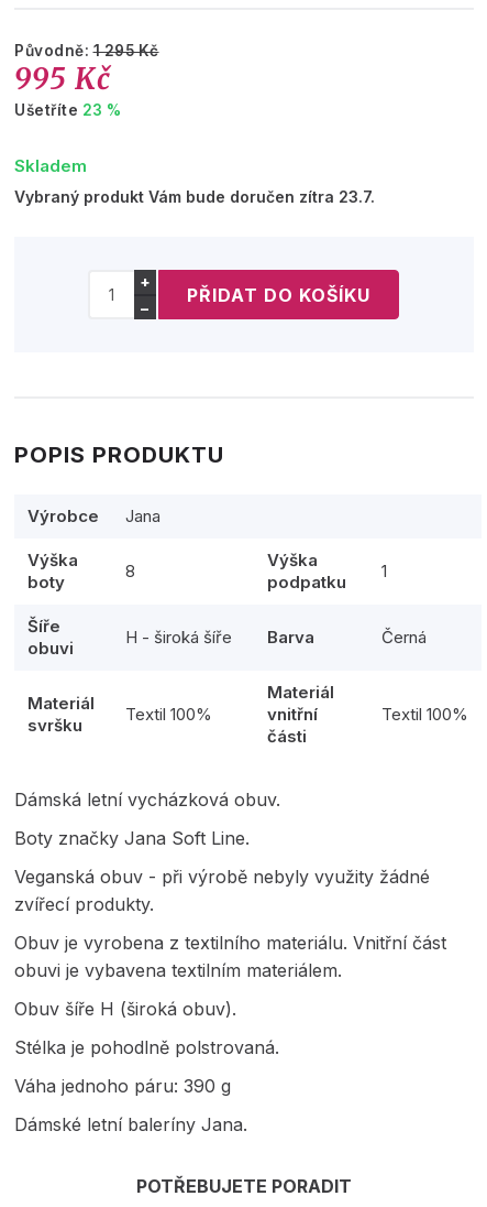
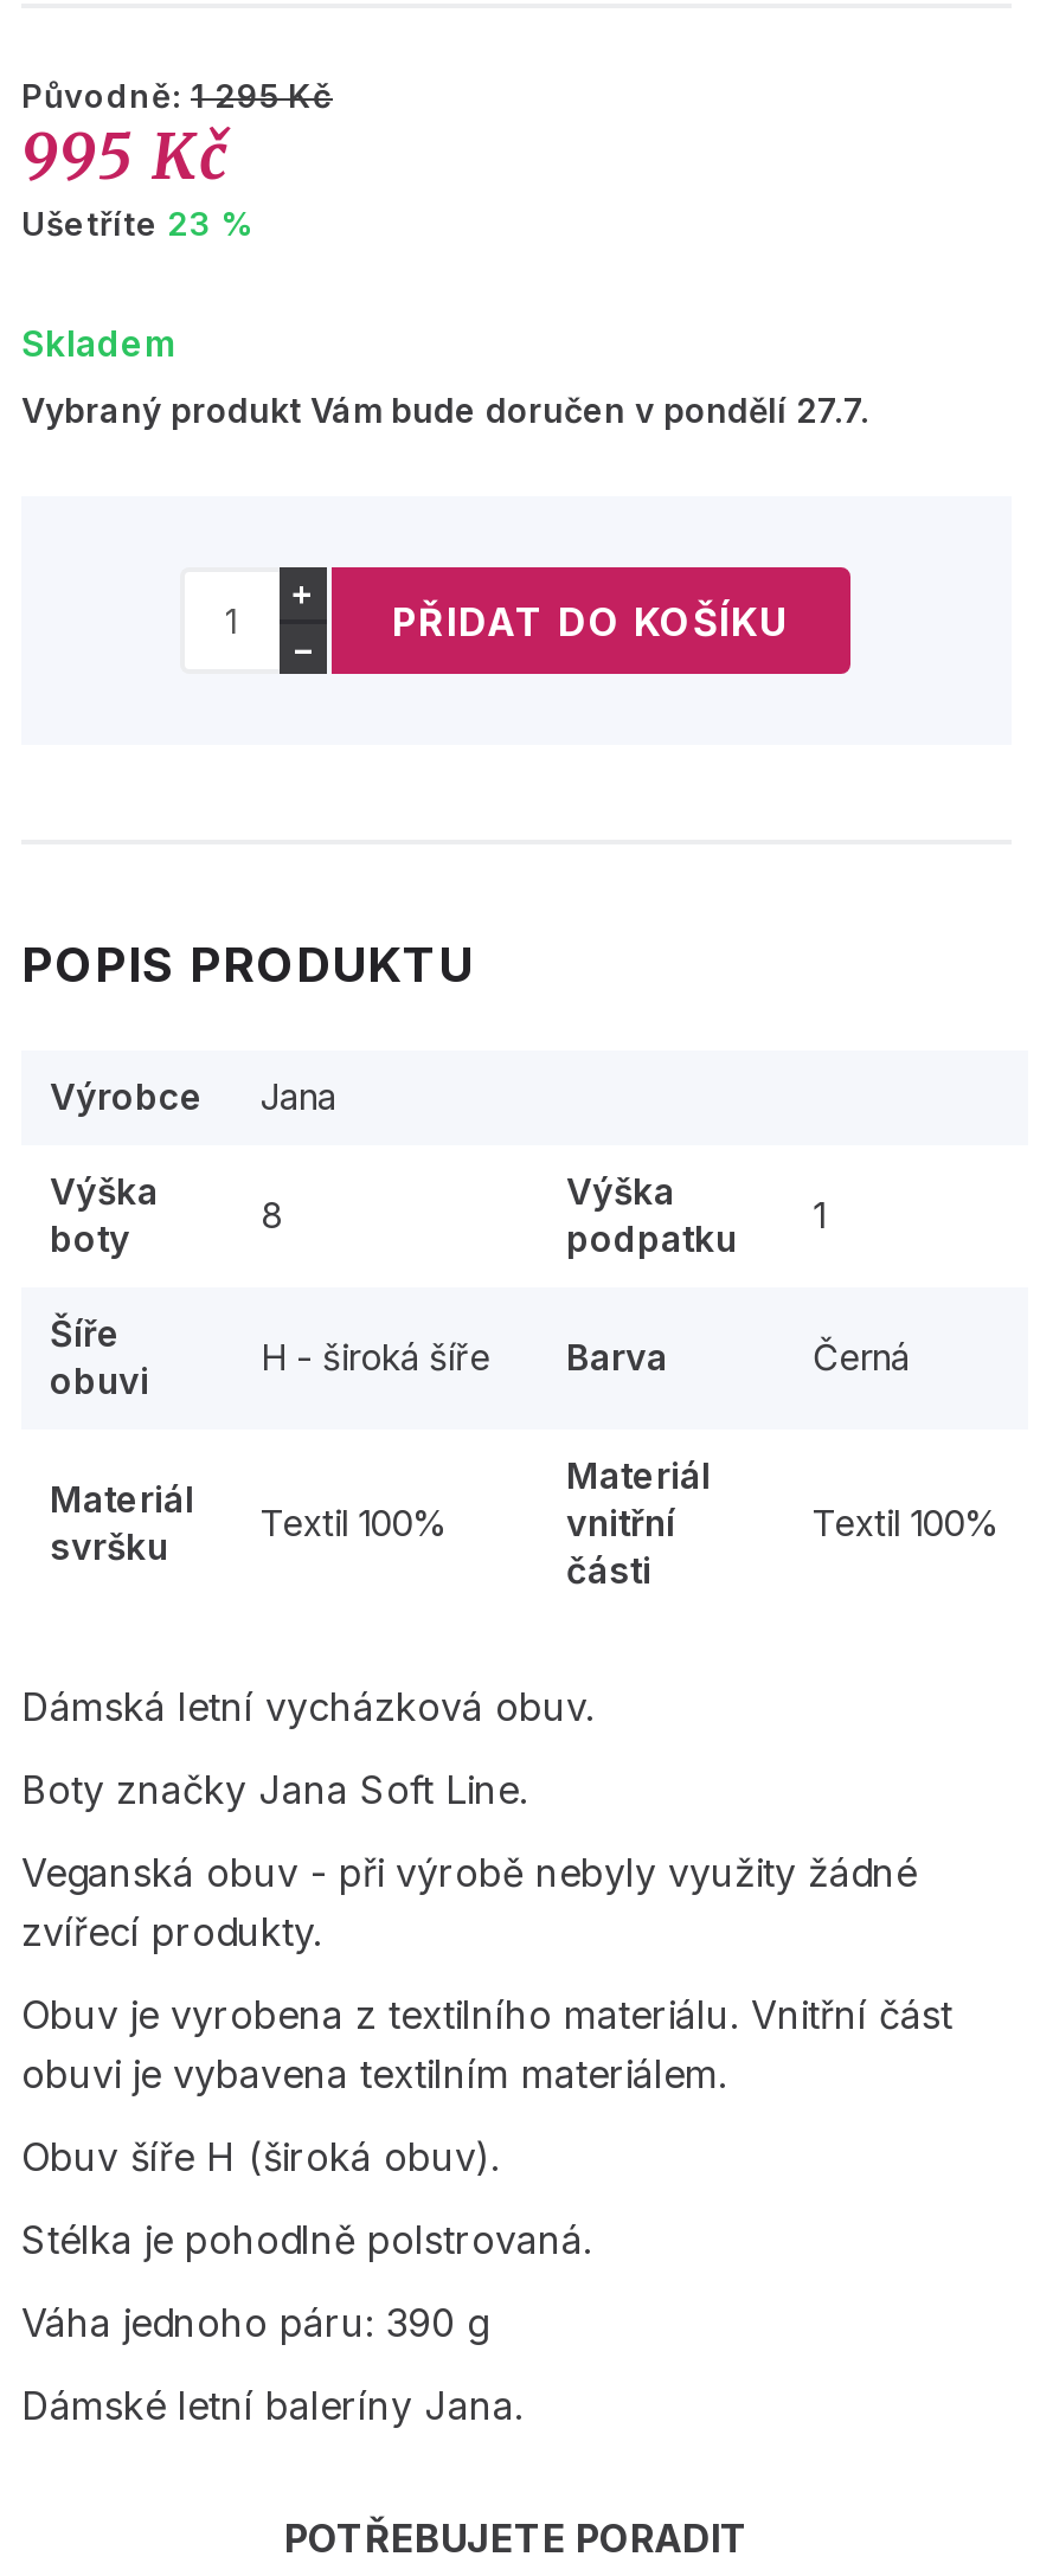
[14,188,375,206] Vybraný produkt Vám bude doručen zítra 23.7. -> [21,390,869,431] Vybraný produkt Vám bude doručen v pondělí 27.7.

